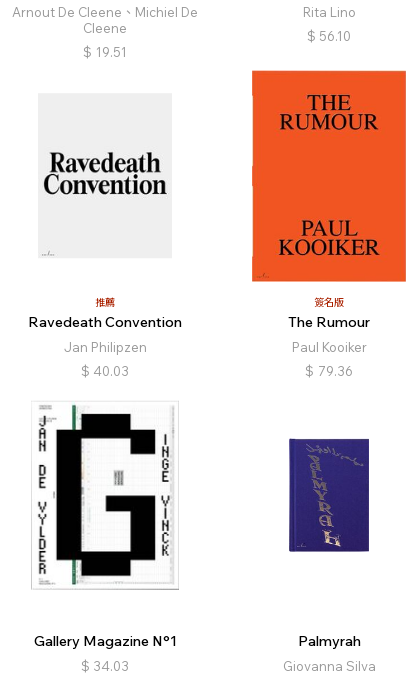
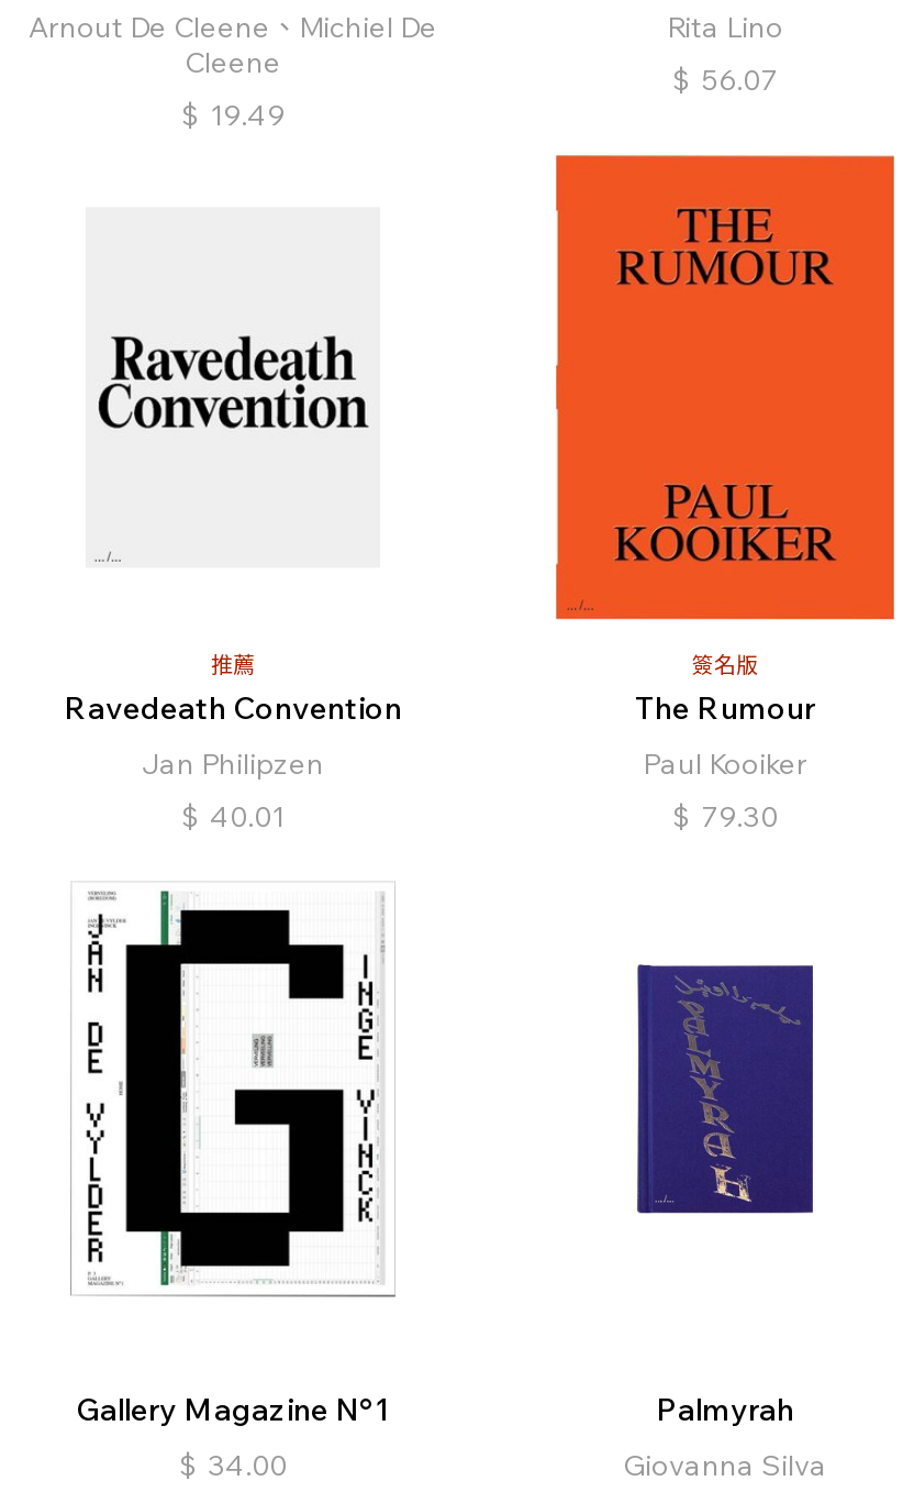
[306,28,351,44] $ 56.10 -> [672,62,778,97] $ 56.07
[83,44,127,60] $ 19.51 -> [181,97,284,132] $ 19.49
[80,363,129,379] $ 40.03 -> [181,798,284,834] $ 40.01
[305,363,353,379] $ 79.36 -> [672,798,778,834] $ 79.30
[80,658,129,674] $ 34.03 -> [179,1447,287,1482] $ 34.00

